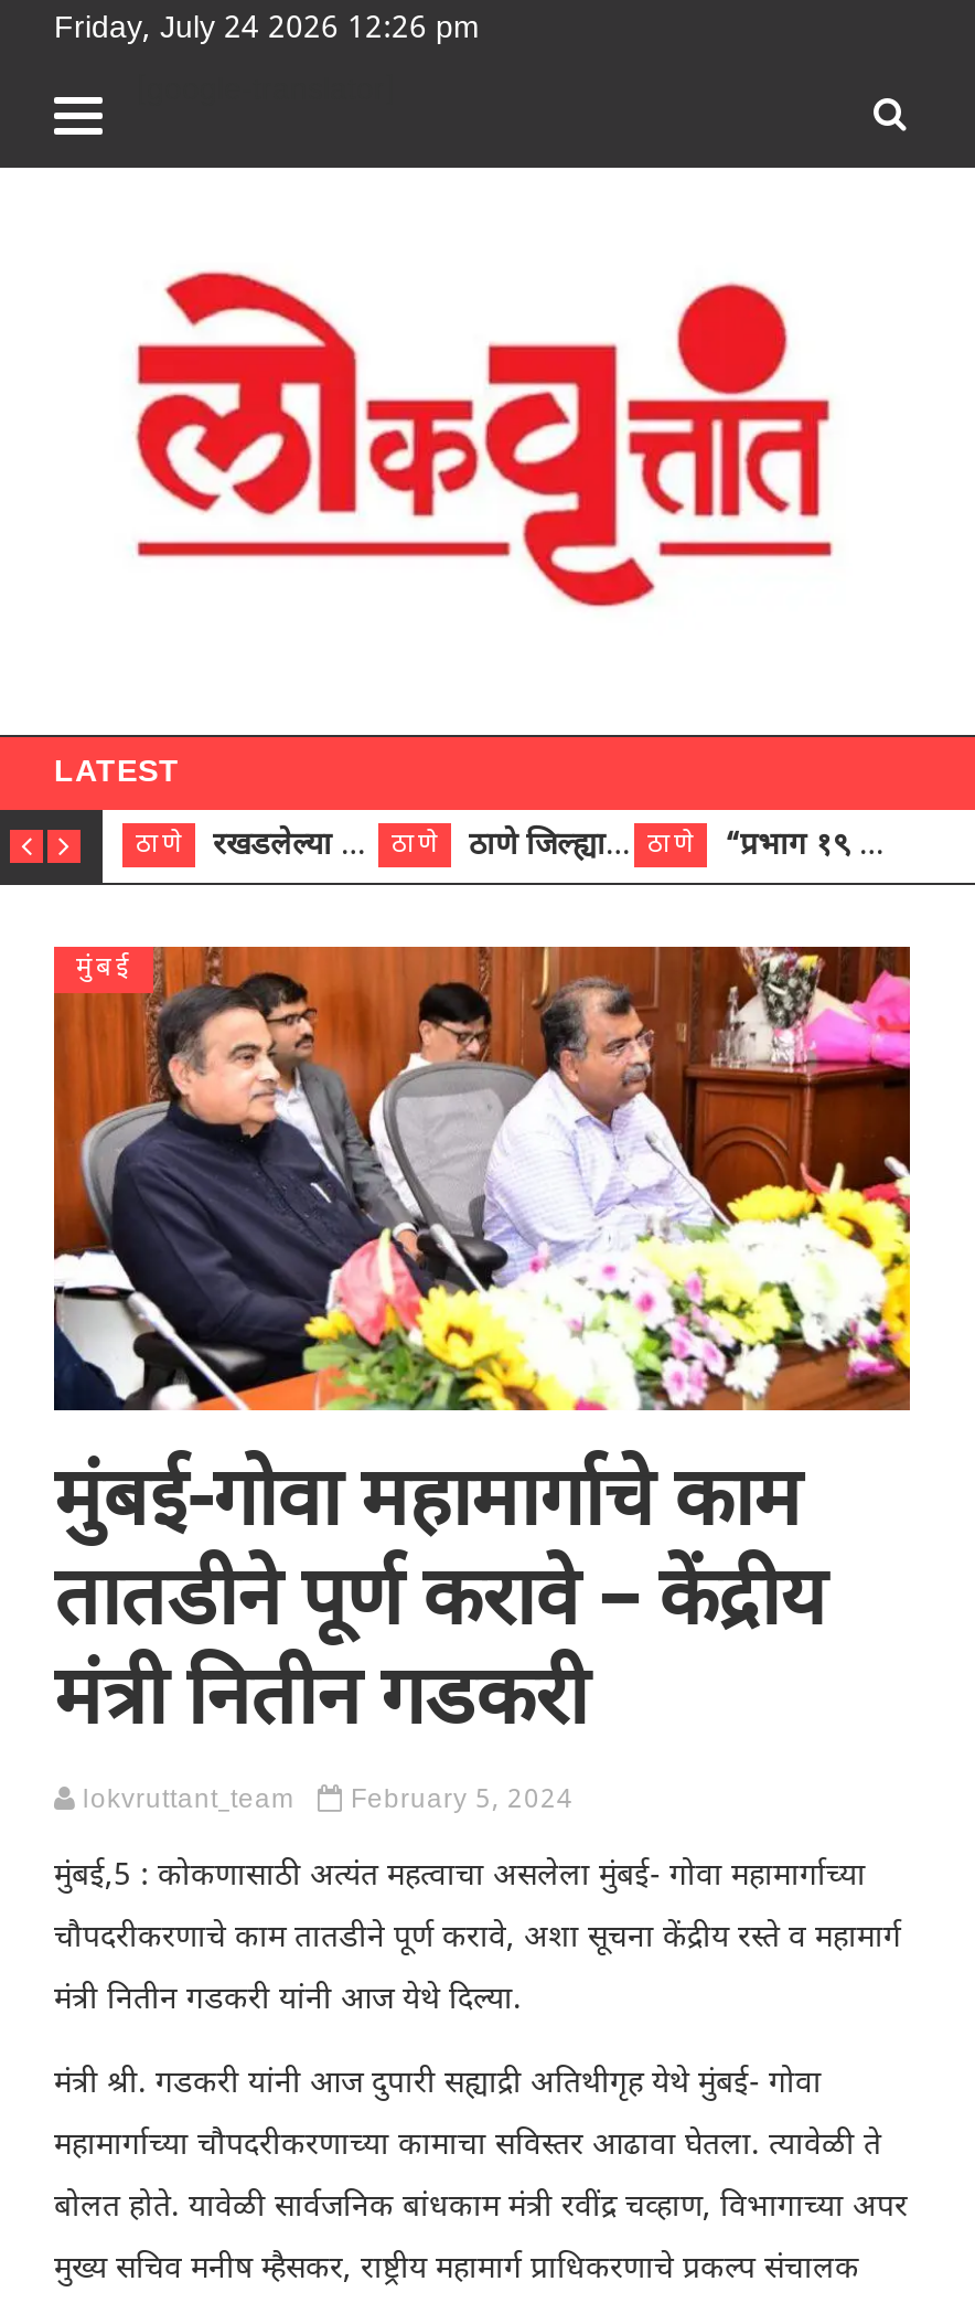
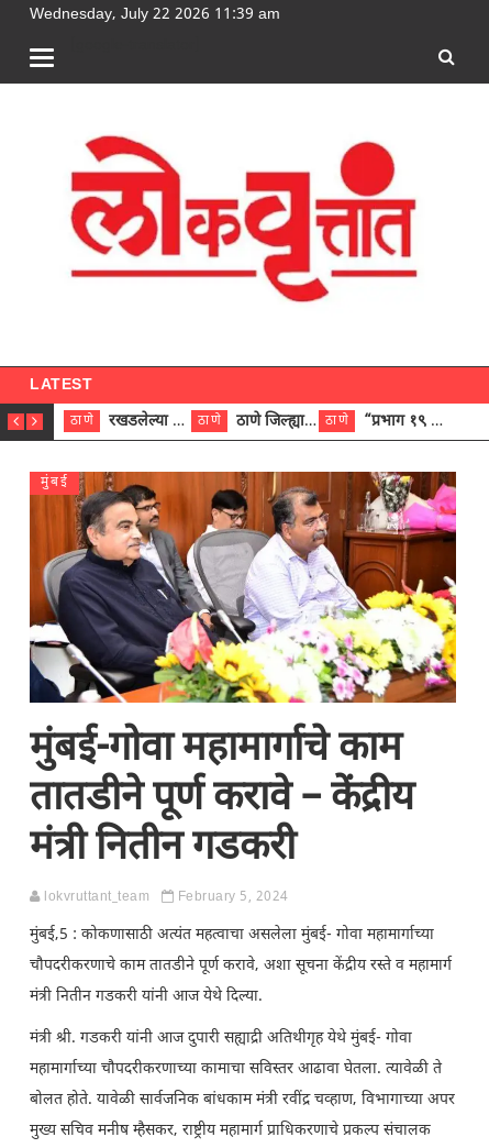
[54,9,480,51] Friday, July 24 2026 12:26 pm -> [30,4,280,25] Wednesday, July 22 2026 11:39 am

